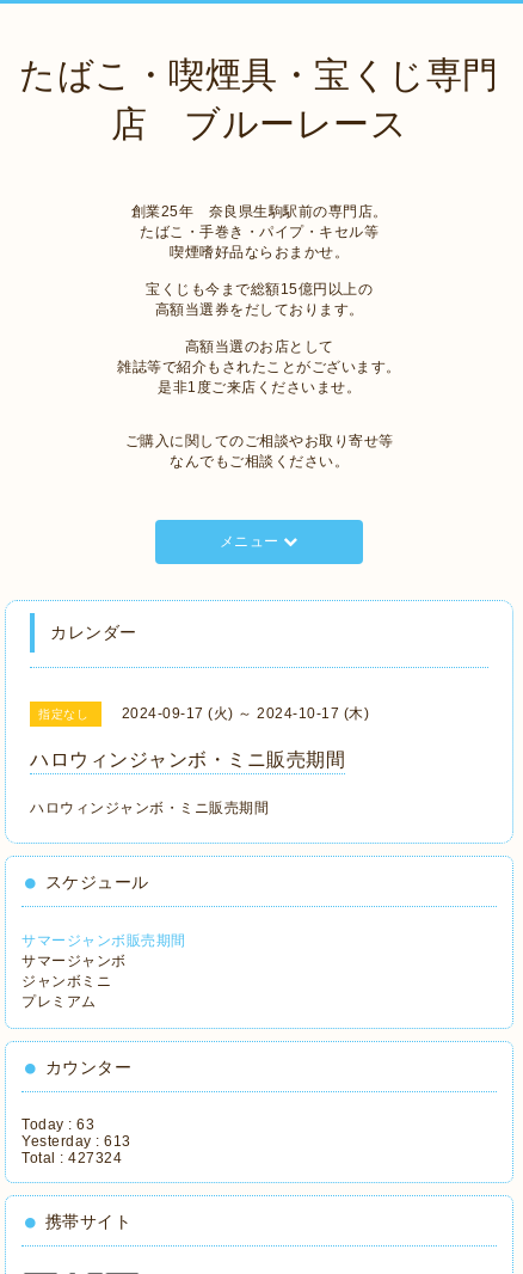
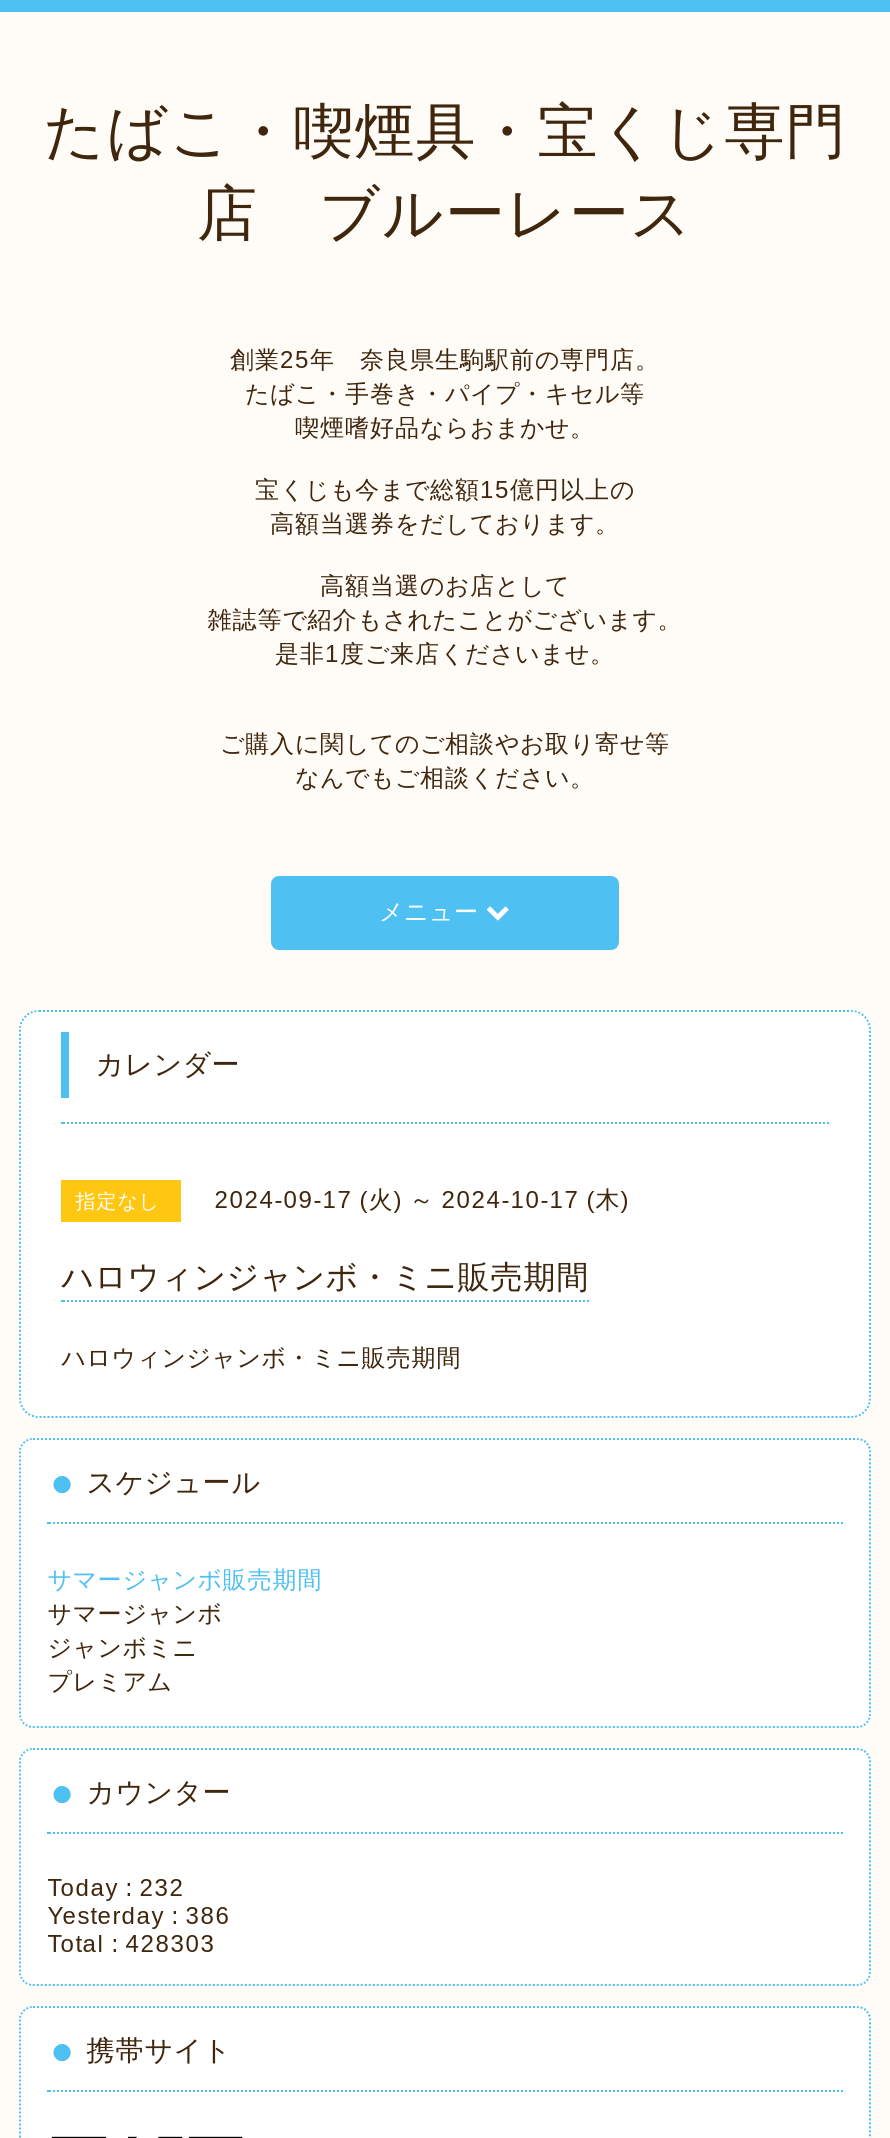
[22,1116,95,1133] Today : 63 -> [47,1874,184,1902] Today : 232
[22,1133,131,1150] Yesterday : 613 -> [47,1902,230,1930] Yesterday : 386
[22,1150,122,1166] Total : 427324 -> [47,1930,215,1958] Total : 428303

